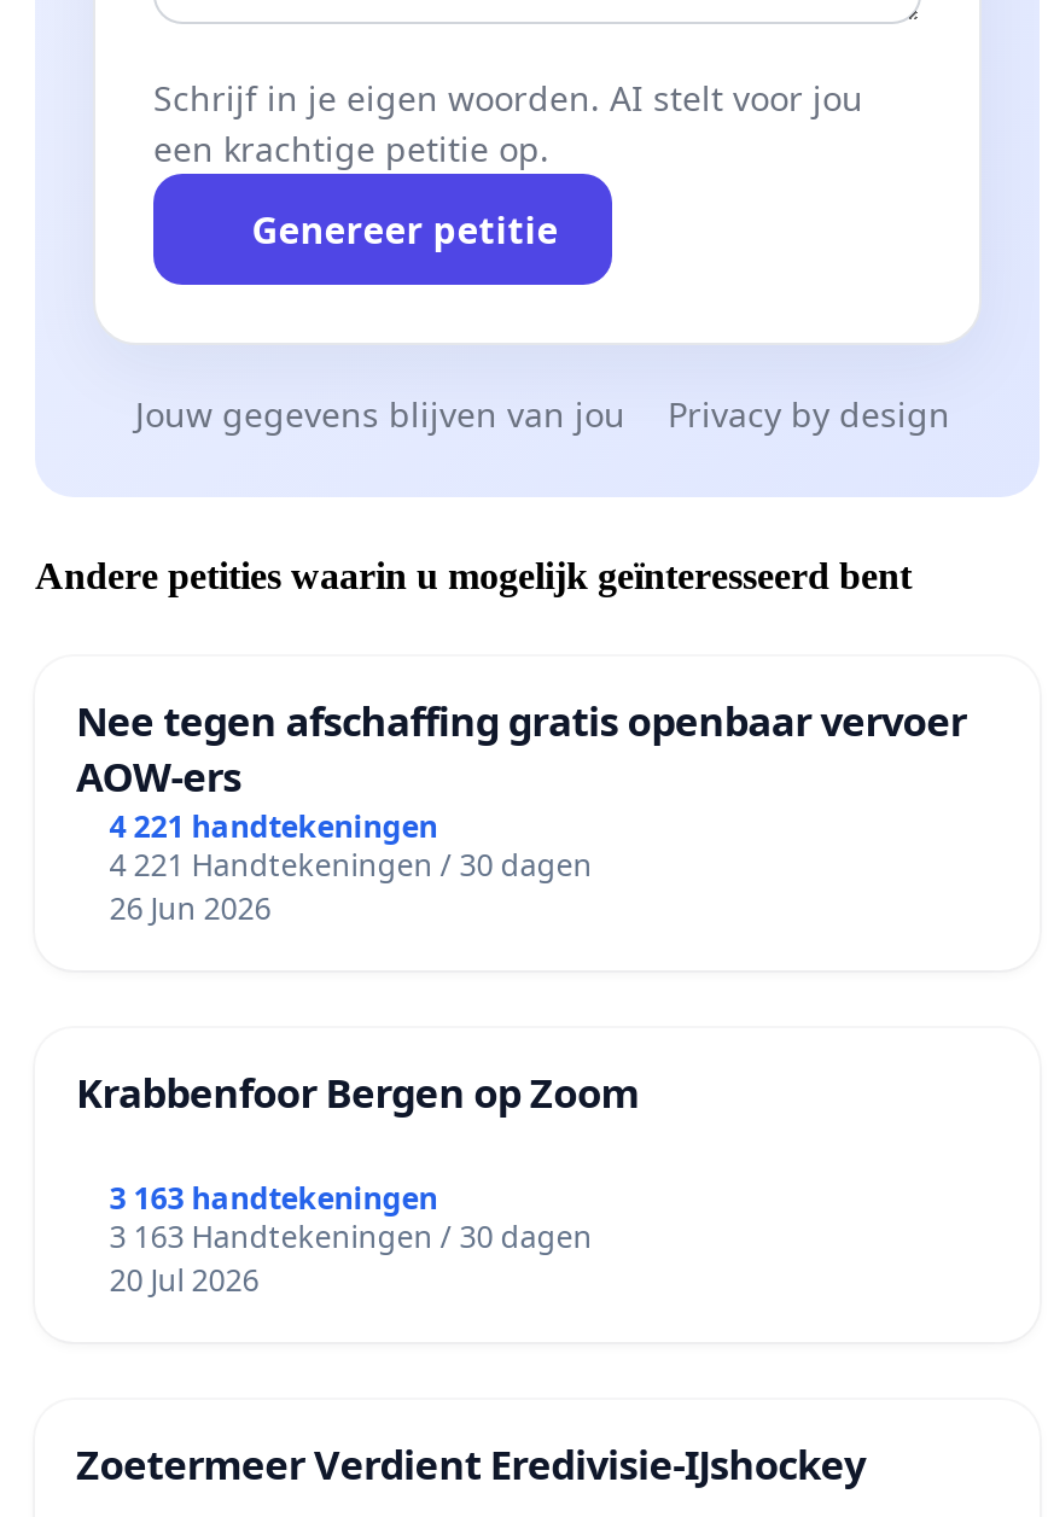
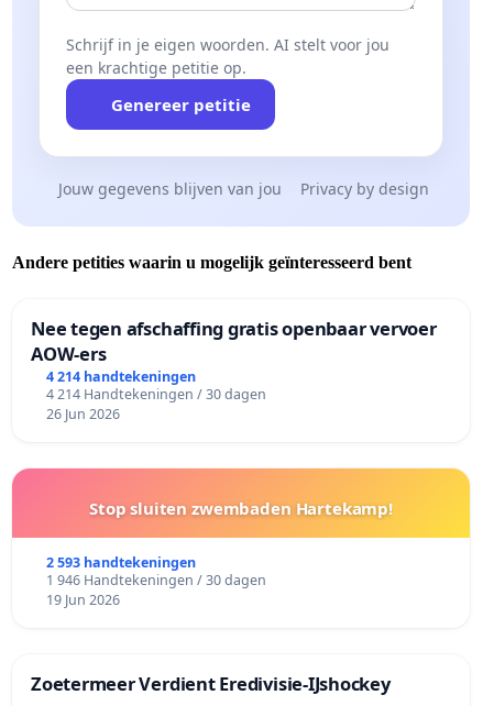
[109,806,438,847] 4 221 handtekeningen -> [46,367,196,386] 4 214 handtekeningen
[109,845,592,886] 4 221 Handtekeningen / 30 dagen -> [46,385,266,404] 4 214 Handtekeningen / 30 dagen
[76,1065,639,1120] Krabbenfoor Bergen op Zoom -> [89,497,393,519] Stop sluiten zwembaden Hartekamp!
[109,1178,592,1301] 3 163 handtekeningen | 3 163 Handtekeningen / 30 dagen | 20 Jul 2026 -> [46,553,266,609] 2 593 handtekeningen | 1 946 Handtekeningen / 30 dagen | 19 Jun 2026

